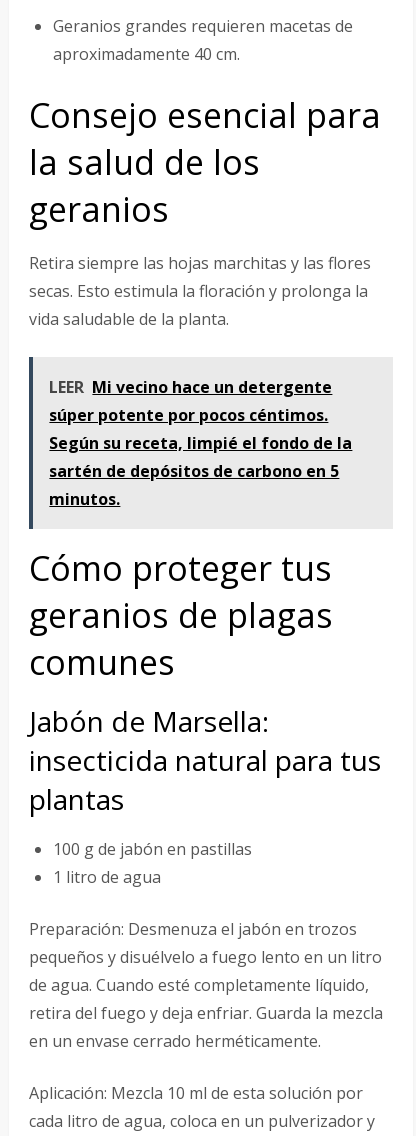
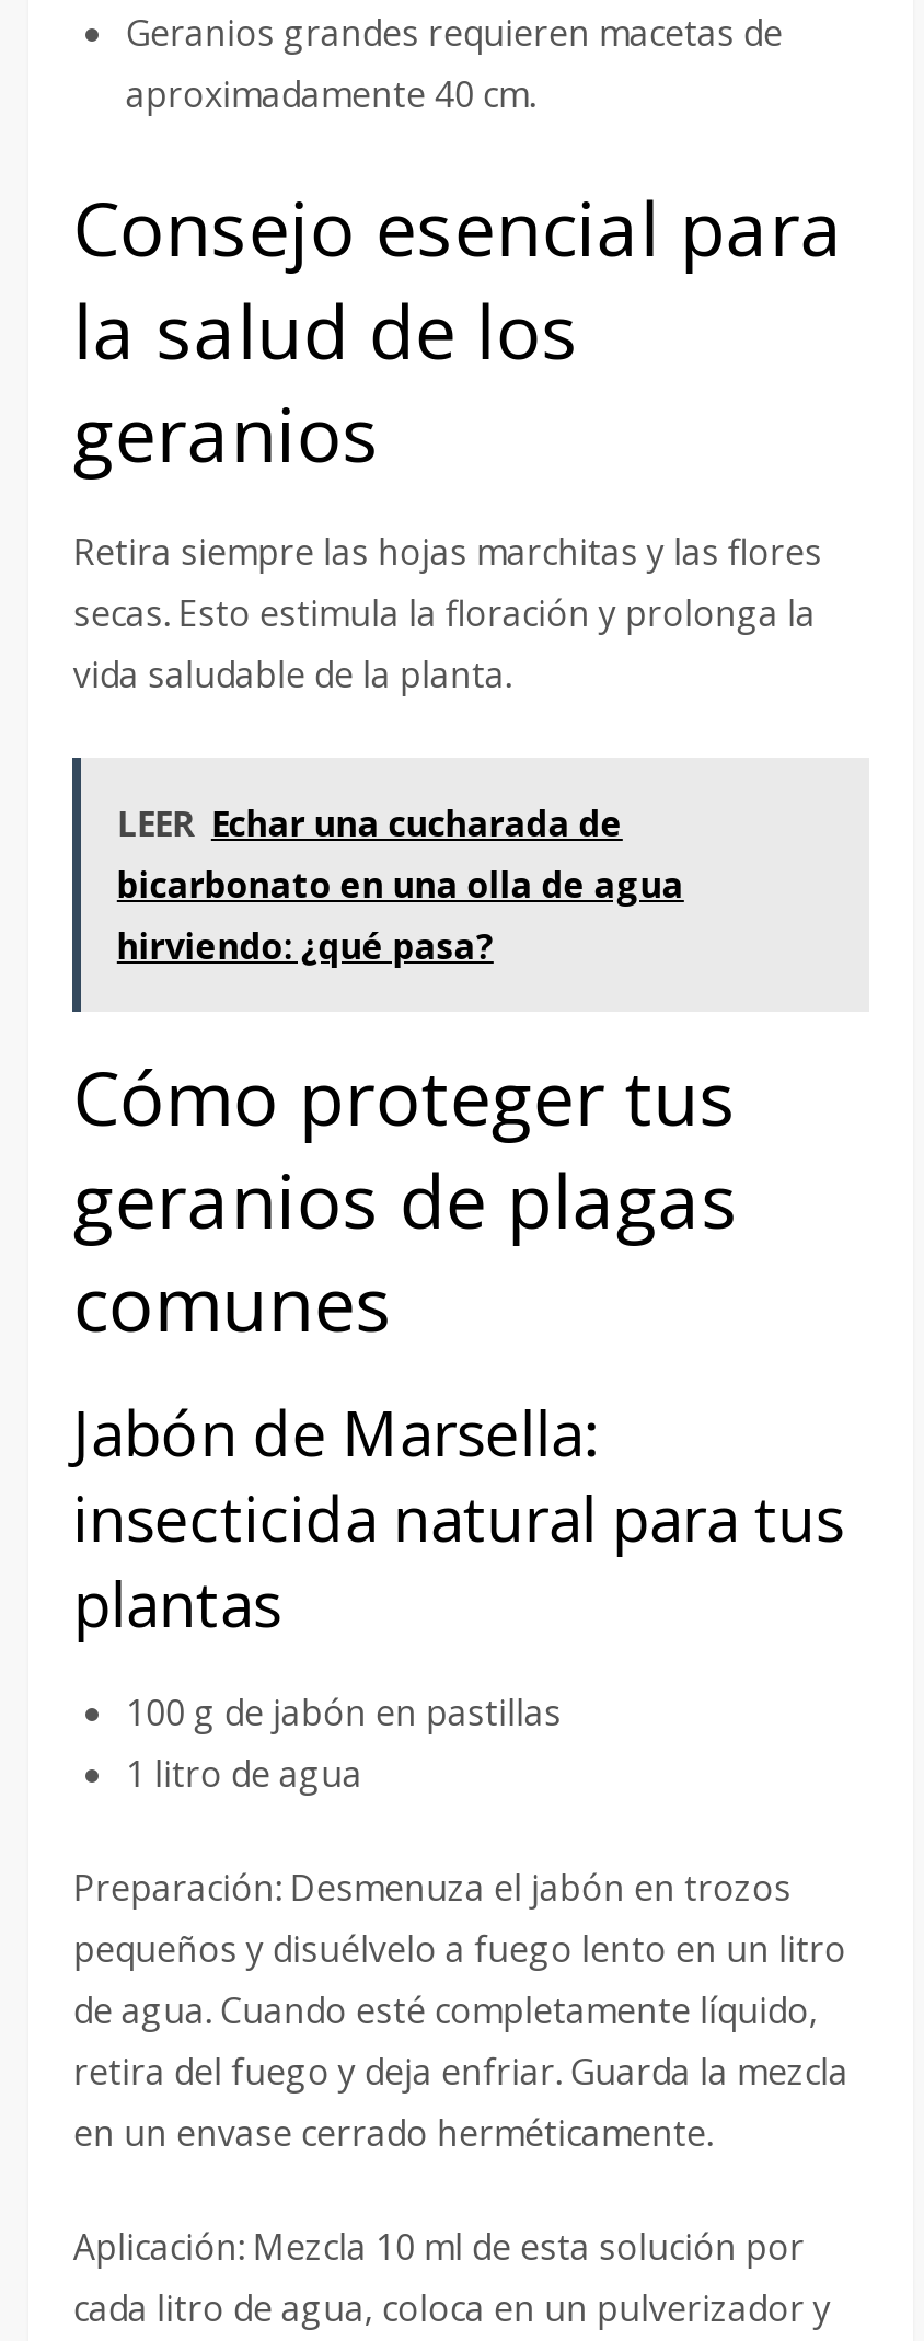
[49,376,352,510] LEER Mi vecino hace un detergente | súper potente por pocos céntimos. | Según su receta, limpié el fondo de la | sartén de depósitos de carbono en 5 | minutos. -> [117,800,684,970] LEER Echar una cucharada de | bicarbonato en una olla de agua | hirviendo: ¿qué pasa?

